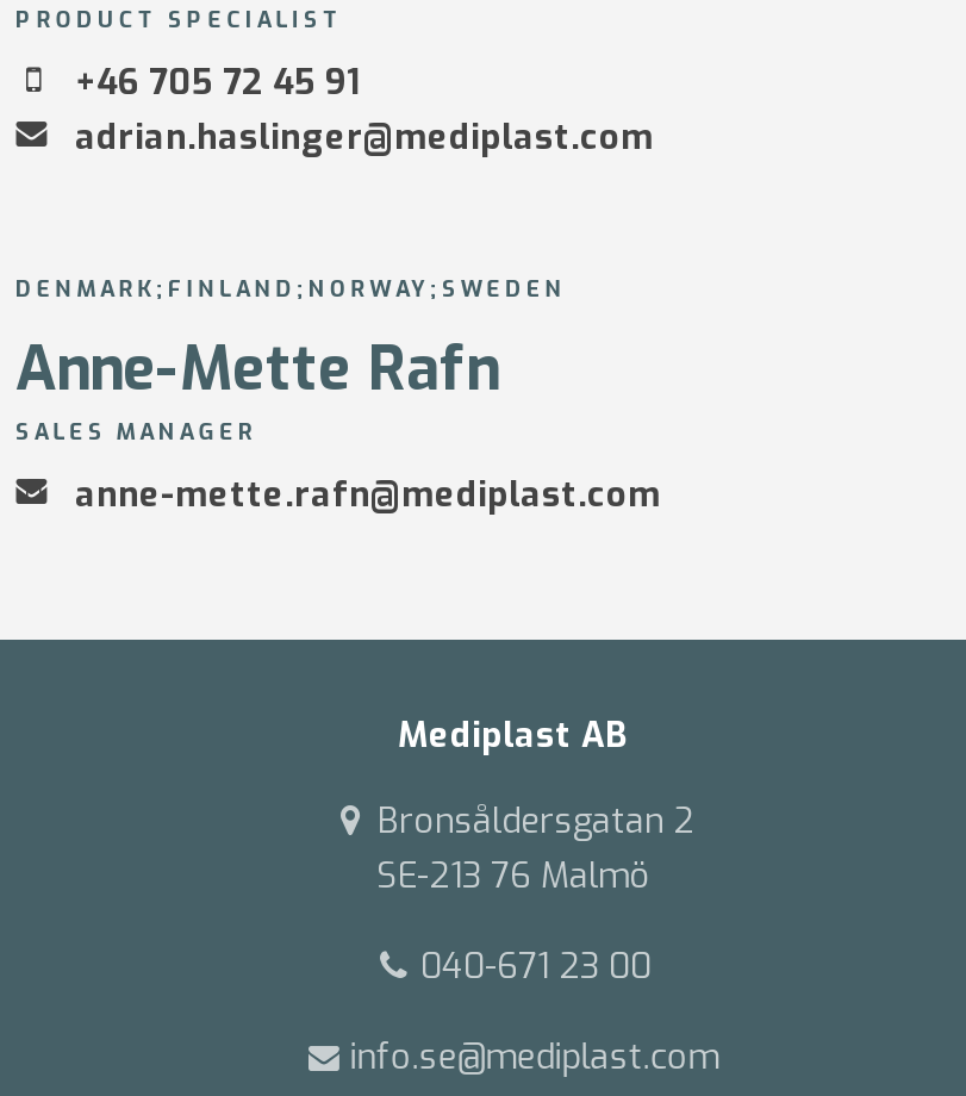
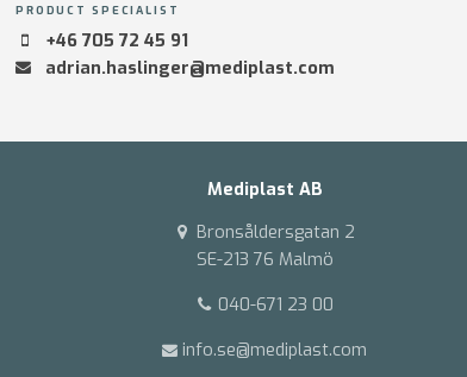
[15,276,661,517] DENMARK;FINLAND;NORWAY;SWEDEN | Anne-Mette Rafn | SALES MANAGER | anne-mette.rafn@mediplast.com -> none

